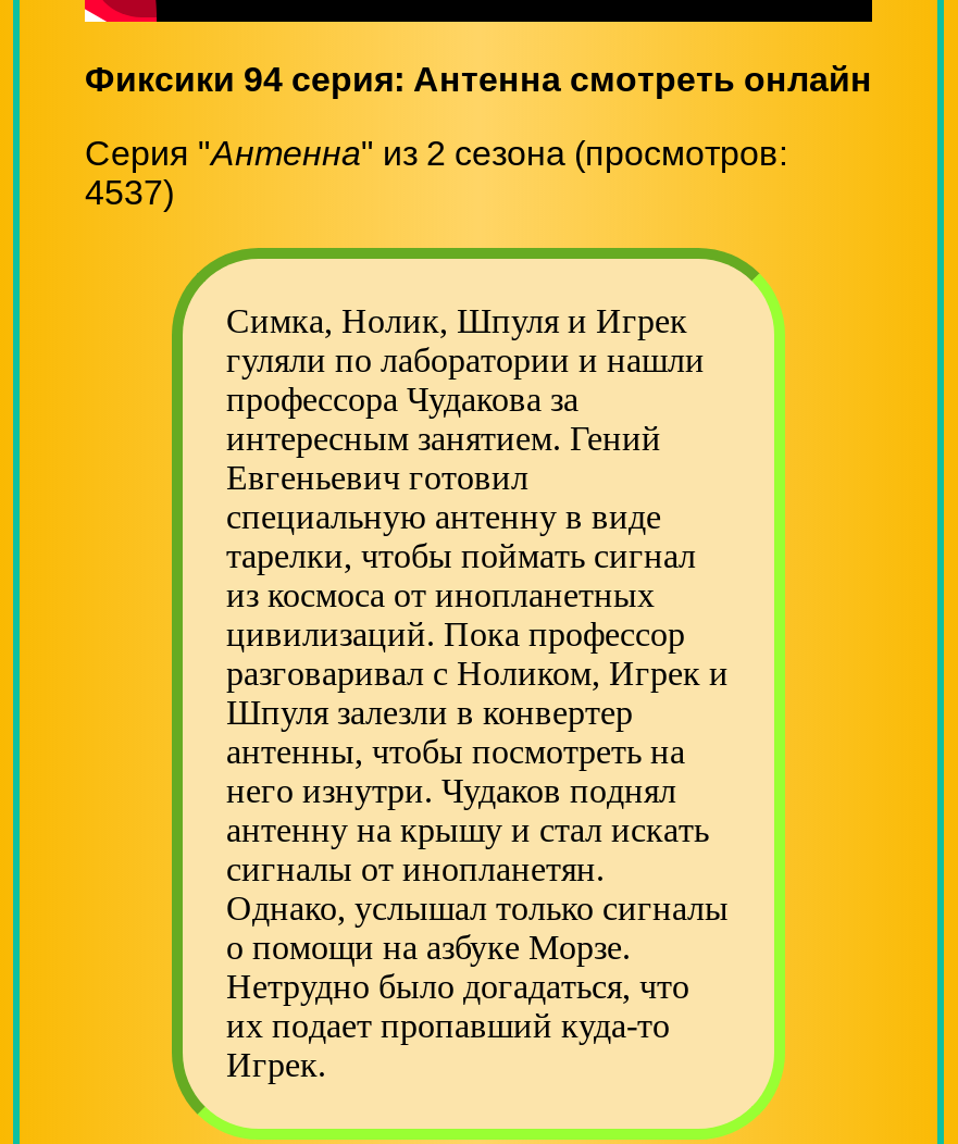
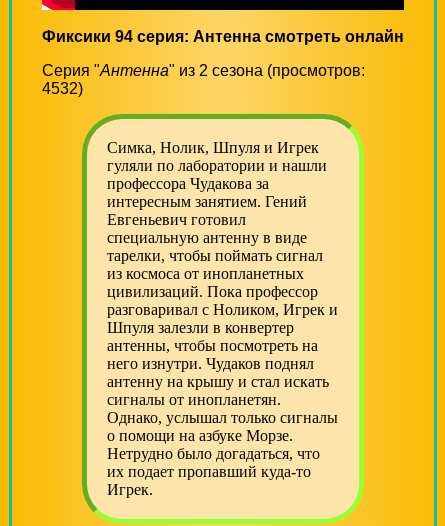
[85,173,174,210] 4537) -> [42,80,83,97] 4532)

